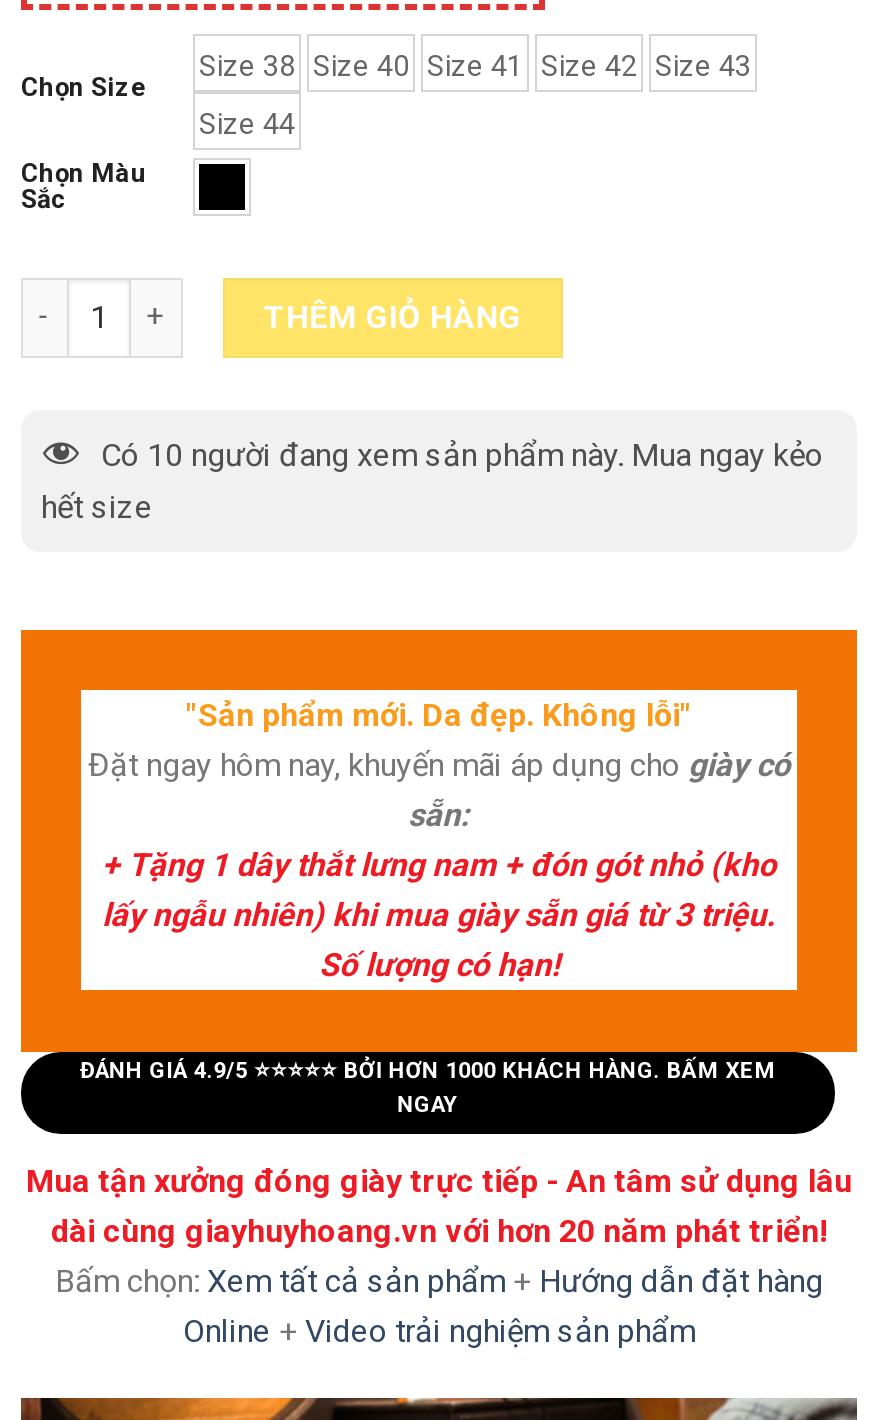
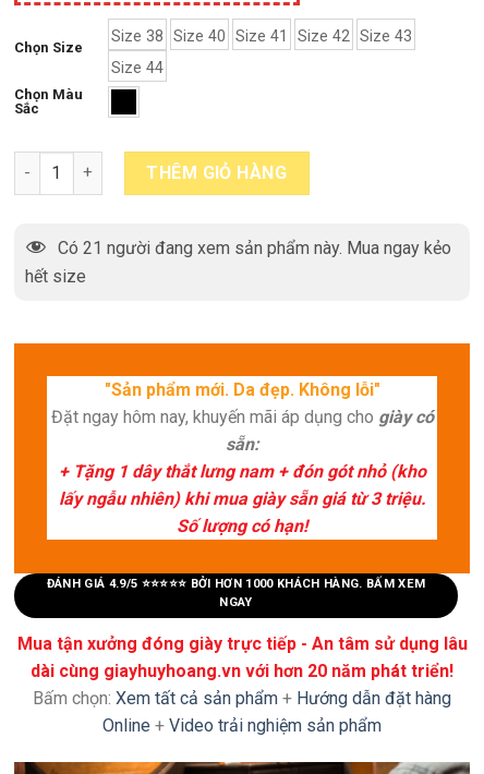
[101,435,823,473] Có 10 người đang xem sản phẩm này. Mua ngay kẻo -> [58,237,451,258] Có 21 người đang xem sản phẩm này. Mua ngay kẻo

